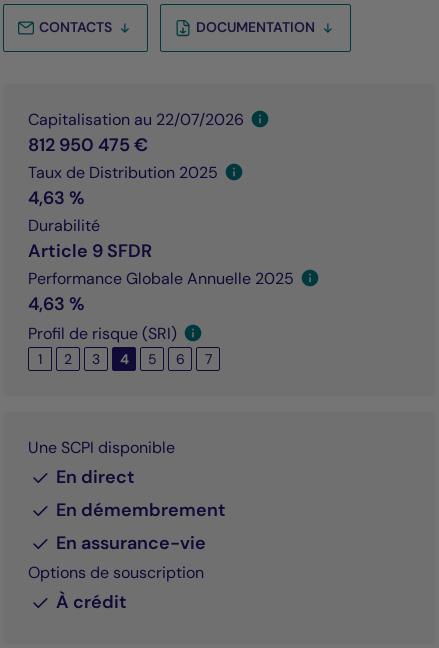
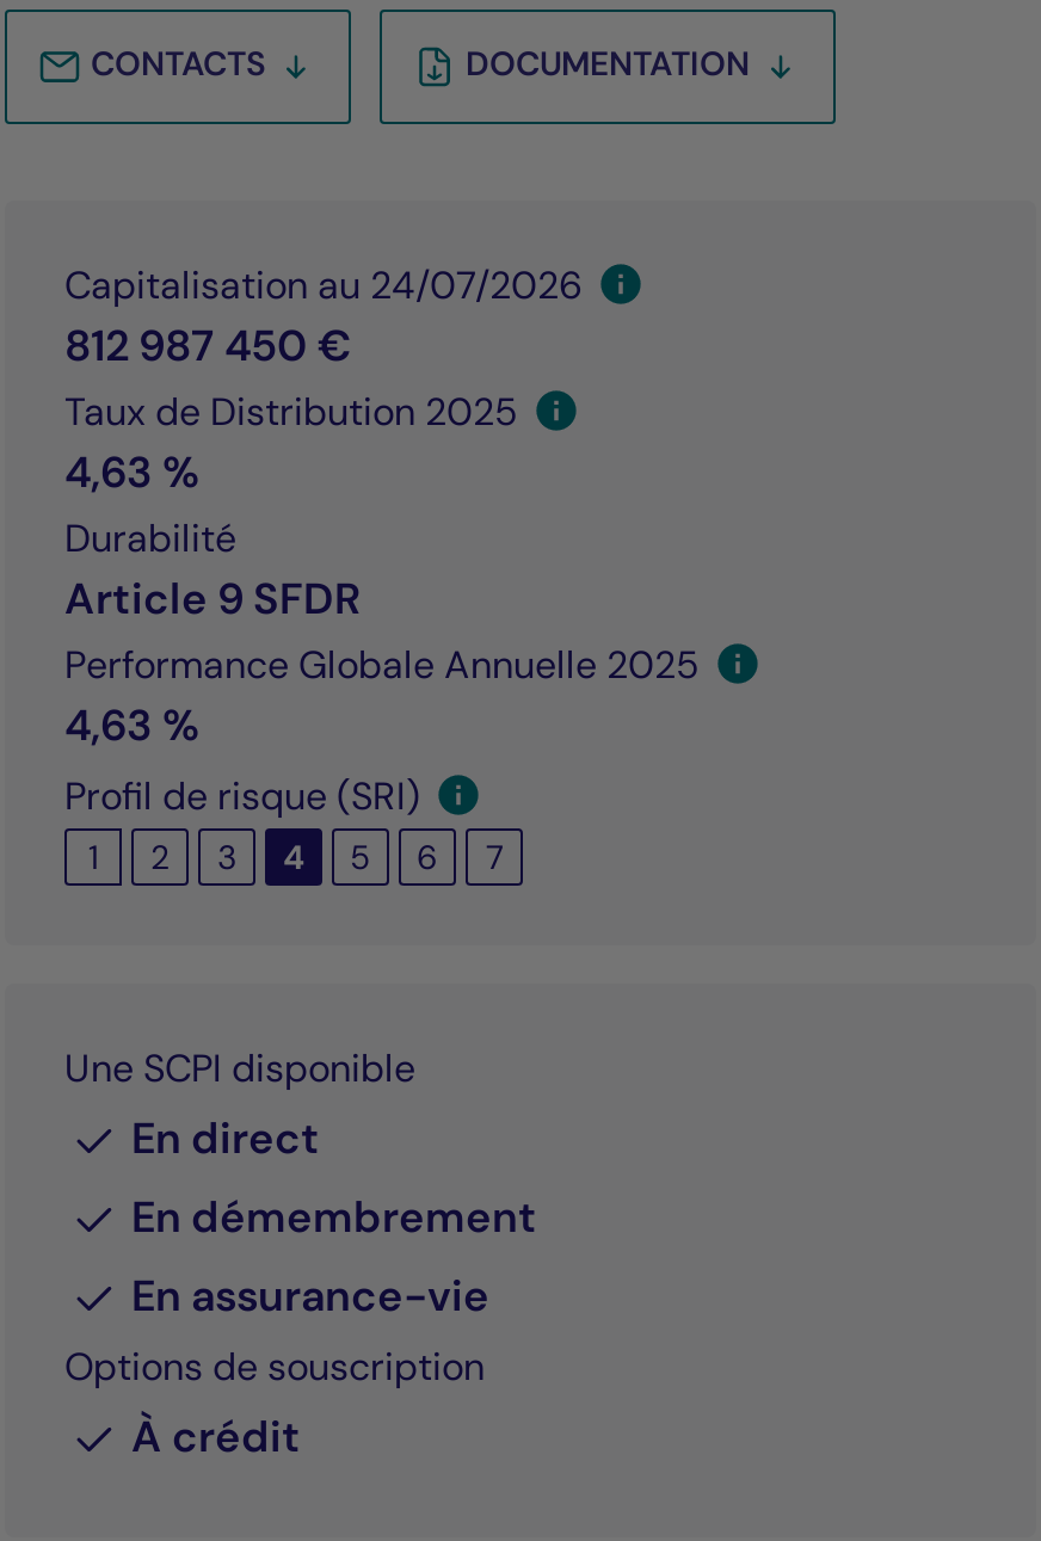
[28,109,248,130] Capitalisation au 22/07/2026 -> [64,260,592,310] Capitalisation au 24/07/2026
[28,133,148,157] 812 950 475 € -> [64,318,351,375] 812 987 450 €

